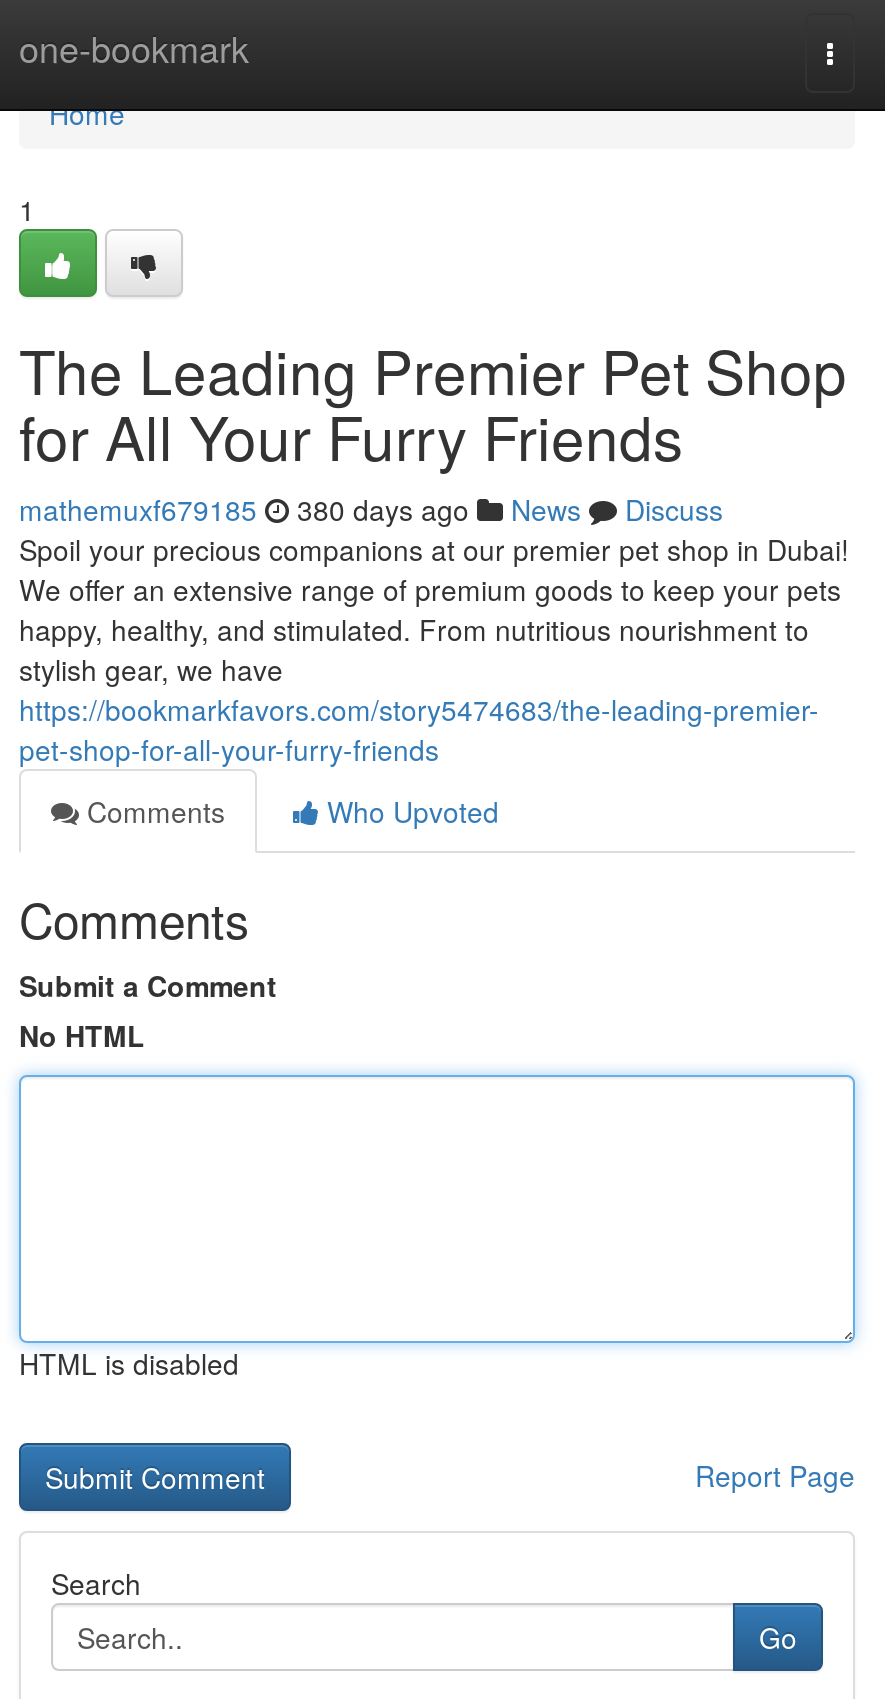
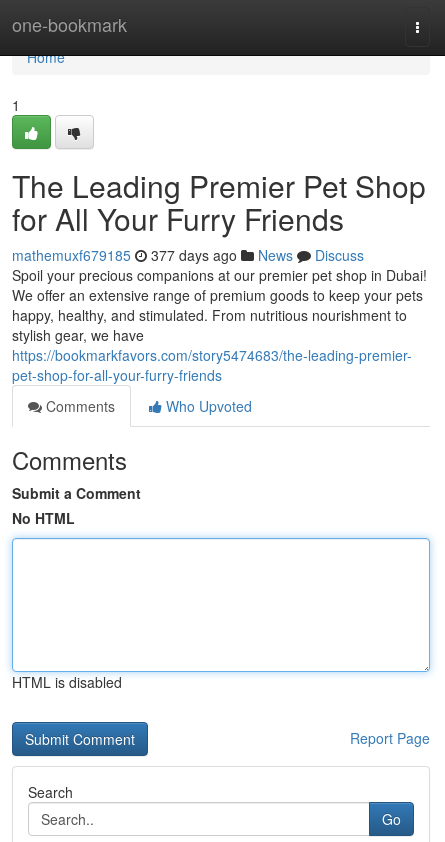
[19,489,723,529] mathemuxf679185 380 days ago News Discuss -> [12,245,364,265] mathemuxf679185 377 days ago News Discuss

